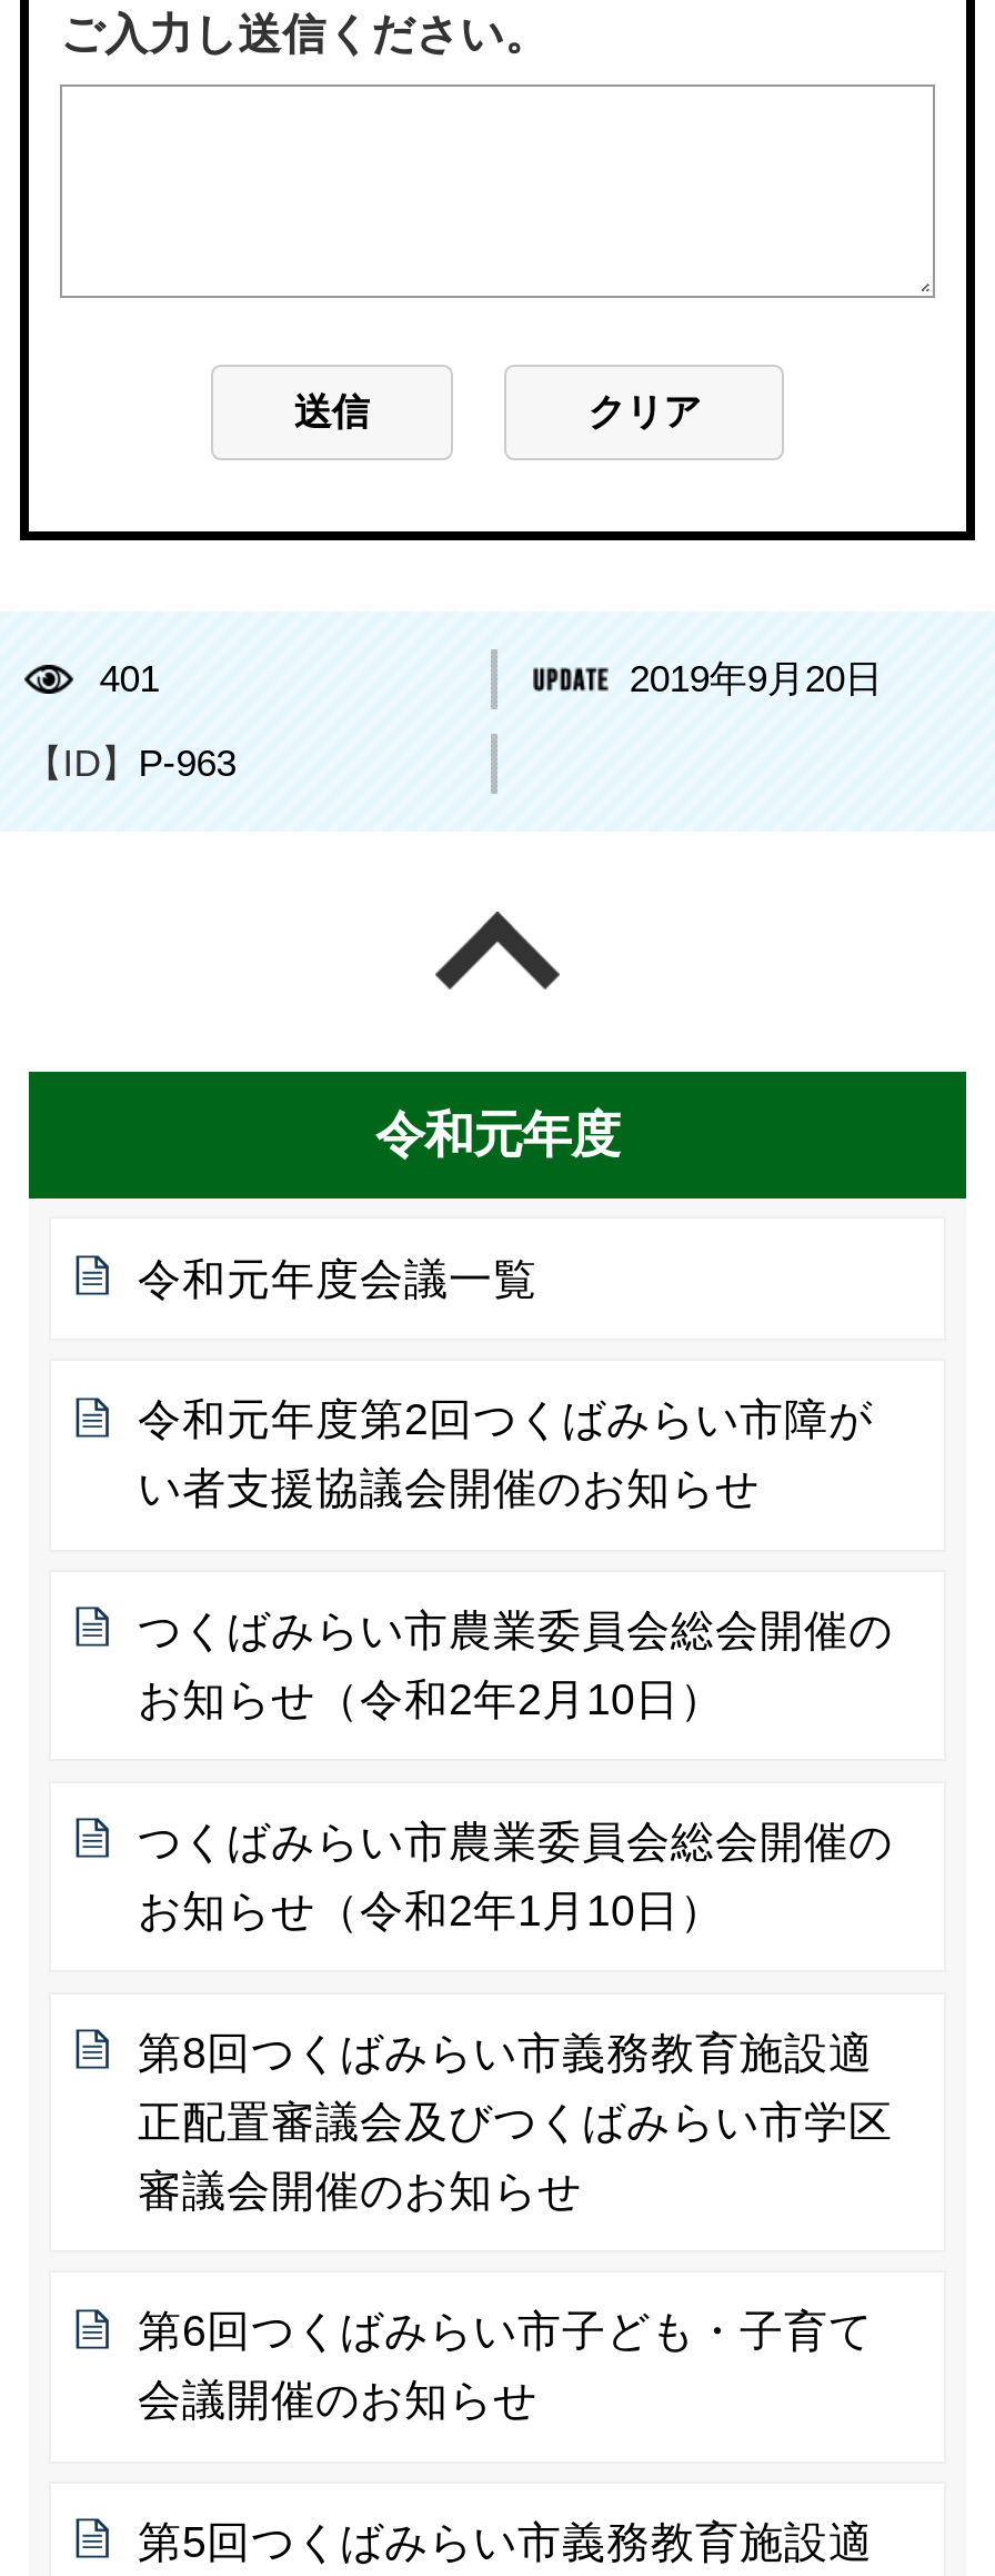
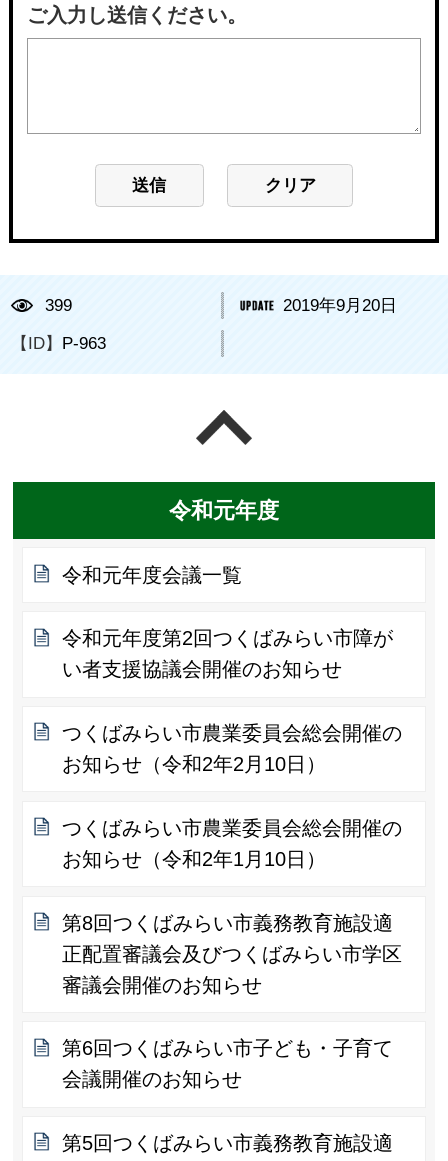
[99,659,159,701] 401 -> [45,296,72,315] 399

